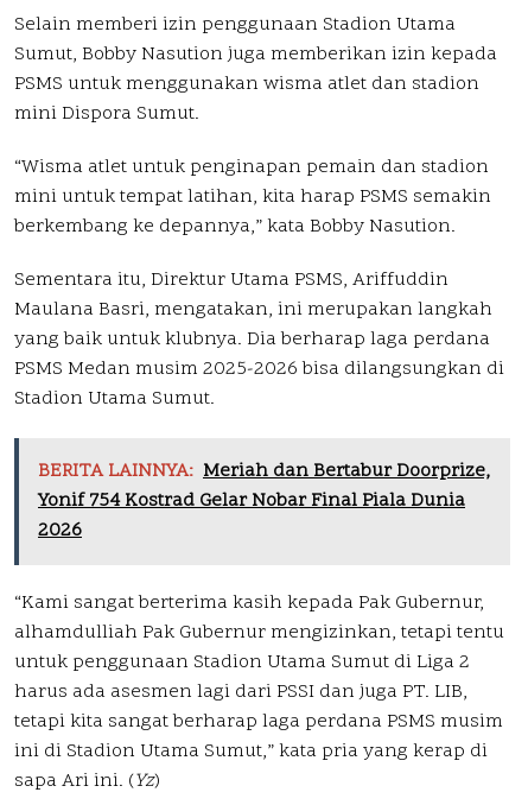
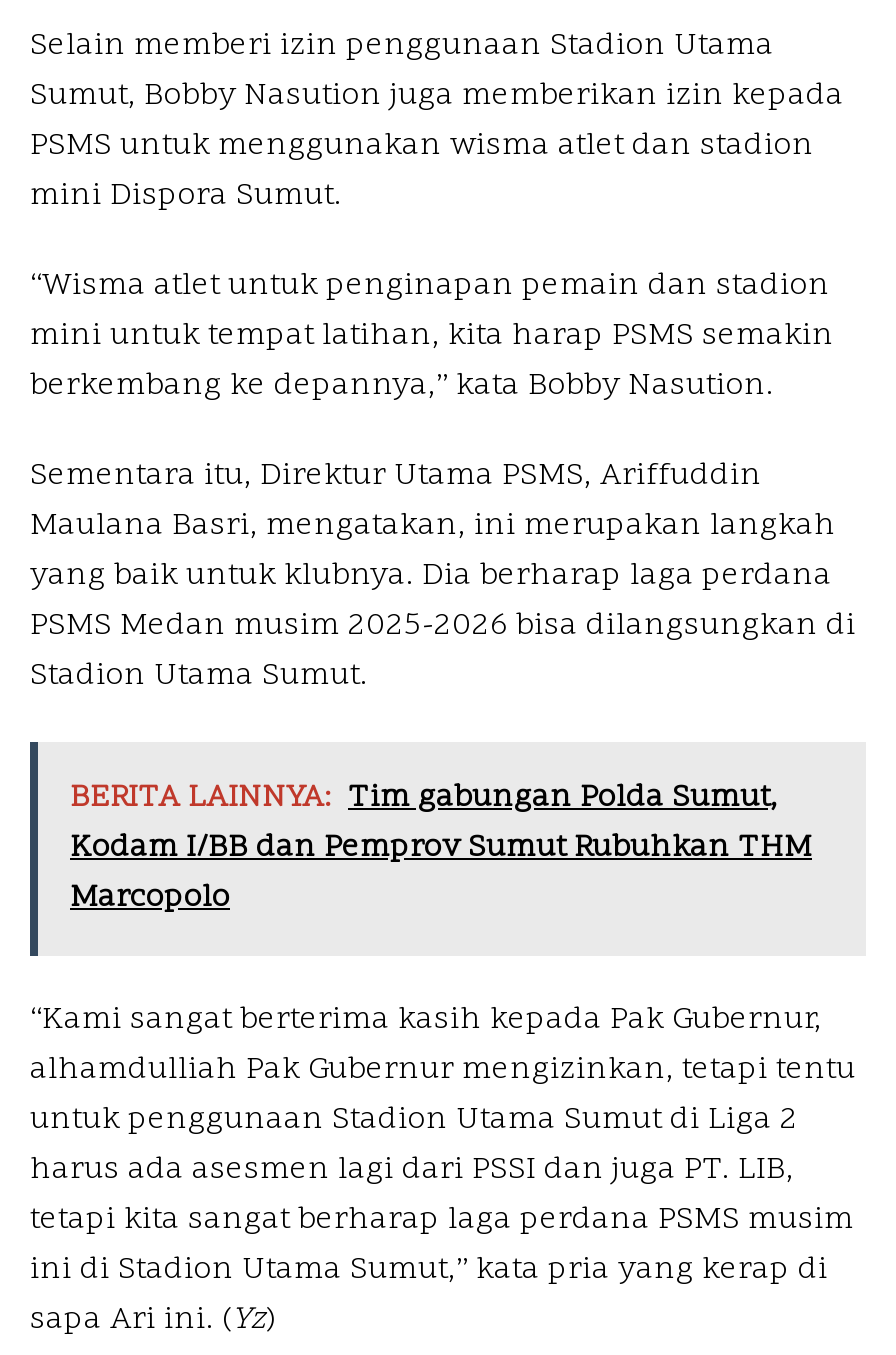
[38,458,490,543] BERITA LAINNYA: Meriah dan Bertabur Doorprize, | Yonif 754 Kostrad Gelar Nobar Final Piala Dunia | 2026 -> [70,775,812,919] BERITA LAINNYA: Tim gabungan Polda Sumut, | Kodam I/BB dan Pemprov Sumut Rubuhkan THM | Marcopolo

